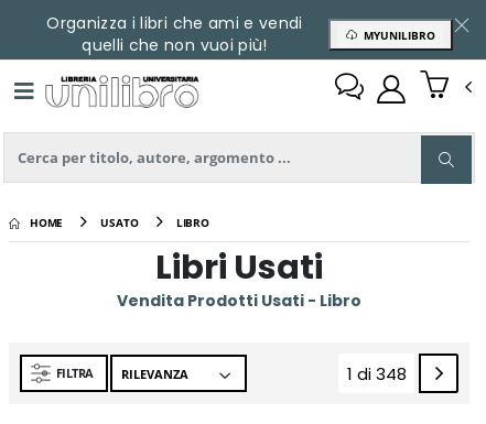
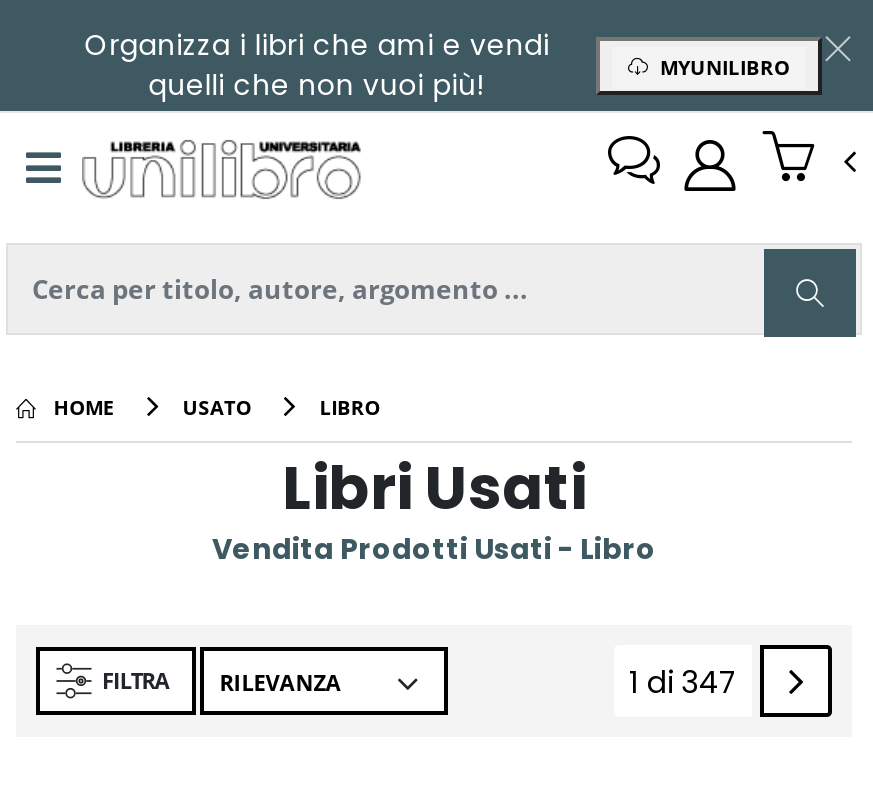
[347,362,406,385] 1 di 348 -> [629,660,737,702] 1 di 347

